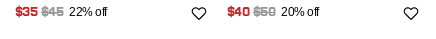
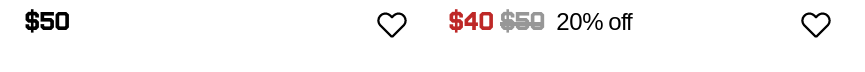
[15,5,106,19] $35 $45 22% off -> [24,13,69,37] $50

